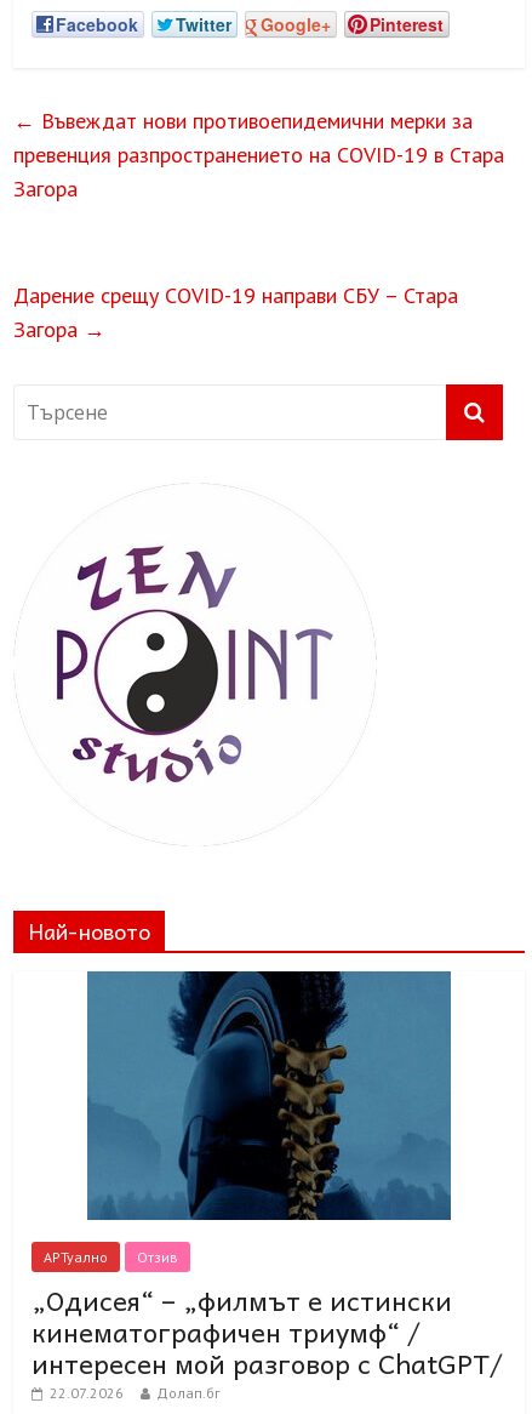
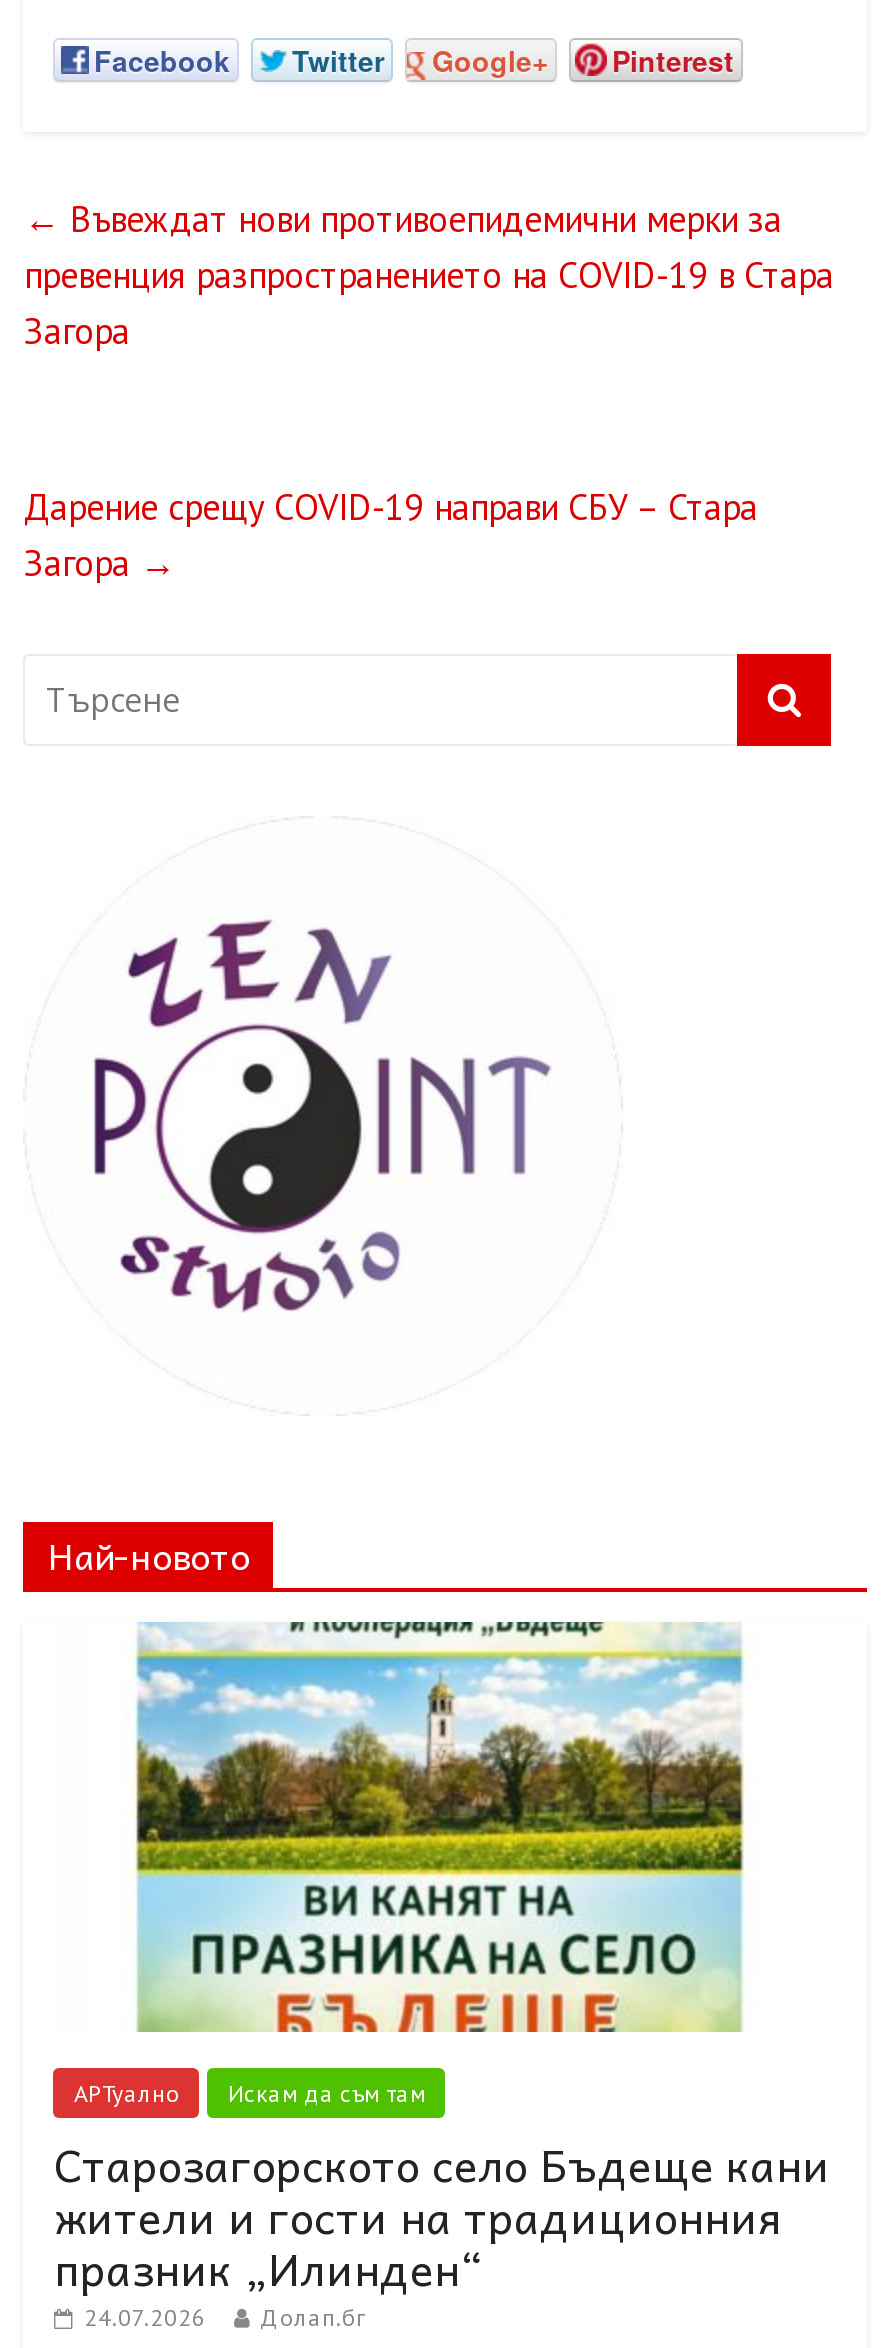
[32,970,503,1402] [image] | Отзив | „Одисея“ – „филмът е истински | кинематографичен триумф“ / | интересен мой разговор с ChatGPT/ | 22.07.2026 -> [54,1620,830,2332] [image] | Искам да съм там | Старозагорското село Бъдеще кани | жители и гости на традиционния | празник „Илинден“ | 24.07.2026

